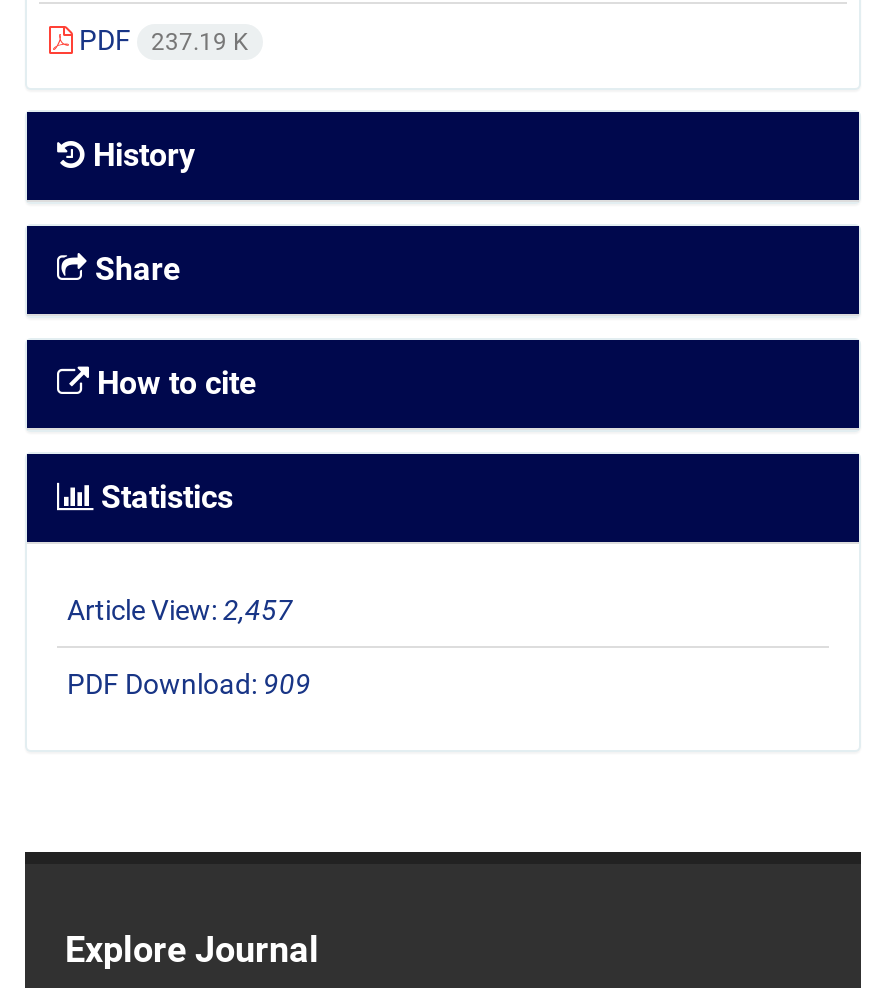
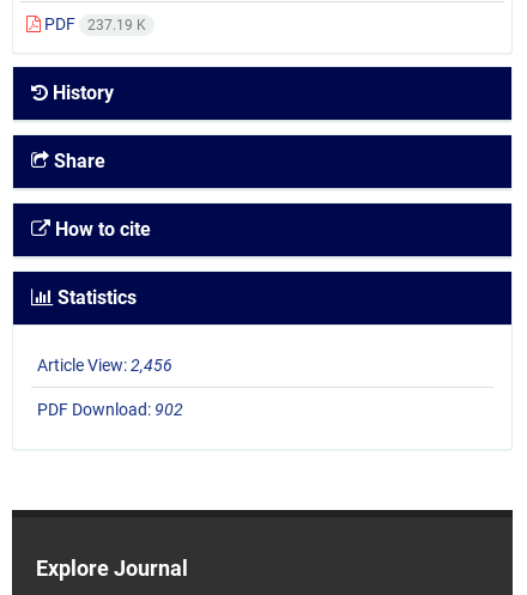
[67,595,293,627] Article View: 2,457 -> [37,356,172,375] Article View: 2,456
[67,669,311,701] PDF Download: 909 -> [37,400,183,419] PDF Download: 902

